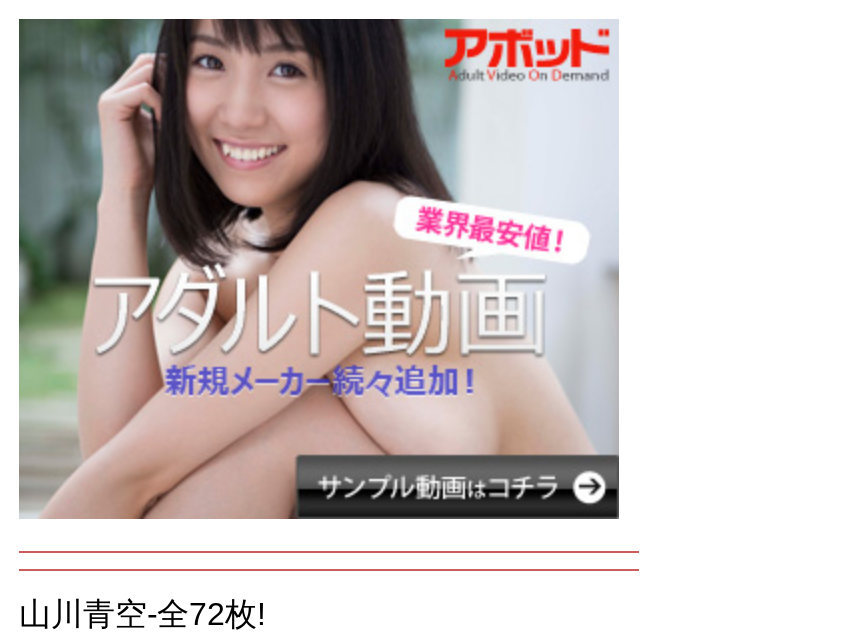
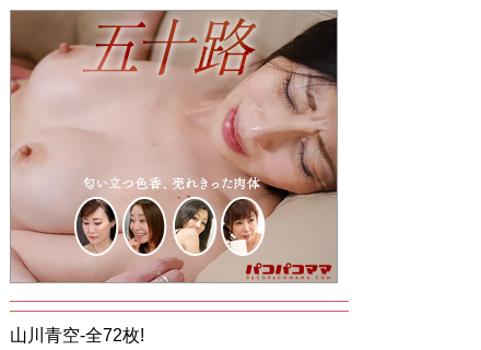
[19,17,619,519] [image] -> [10,10,338,283] [image]

